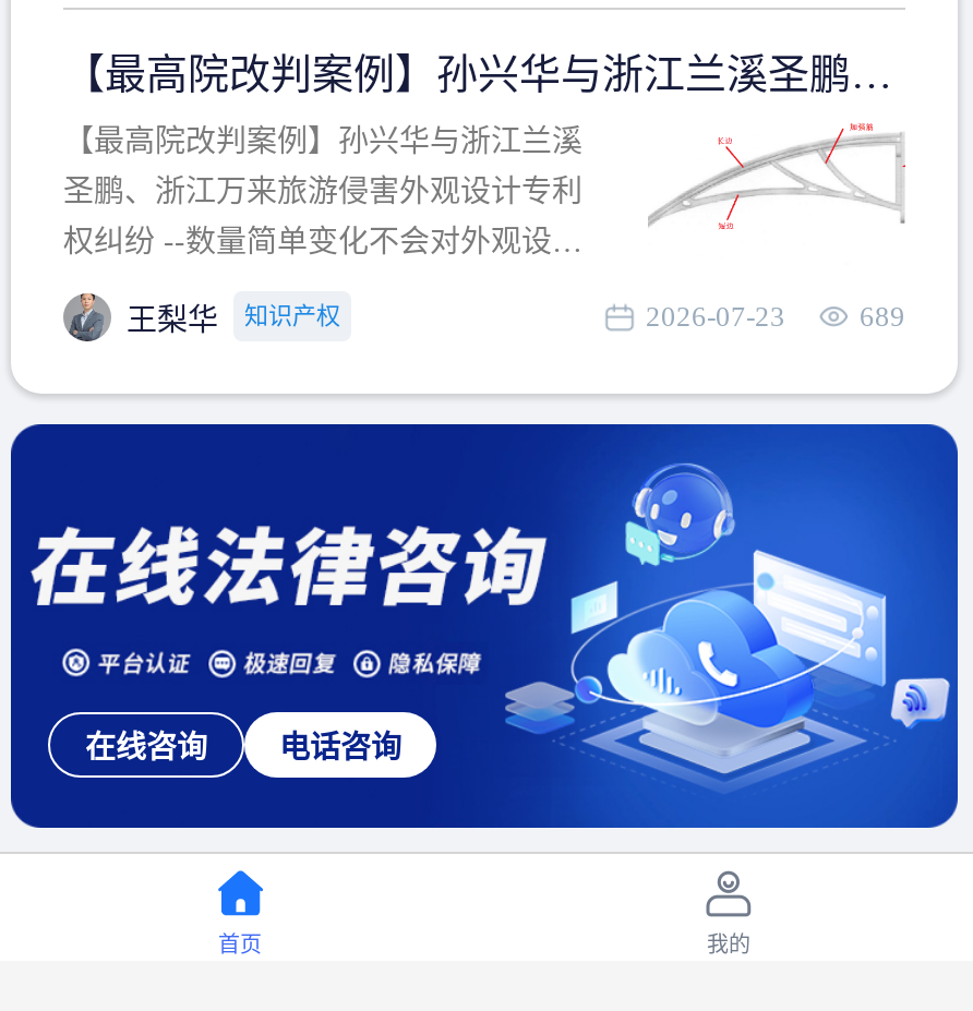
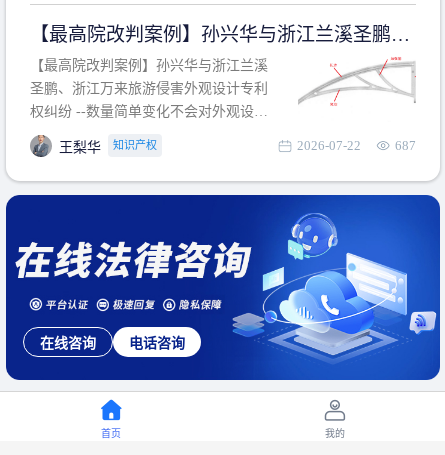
[646,299,785,332] 2026-07-23 -> [297,137,361,152] 2026-07-22
[860,299,905,332] 689 -> [395,137,416,152] 687

